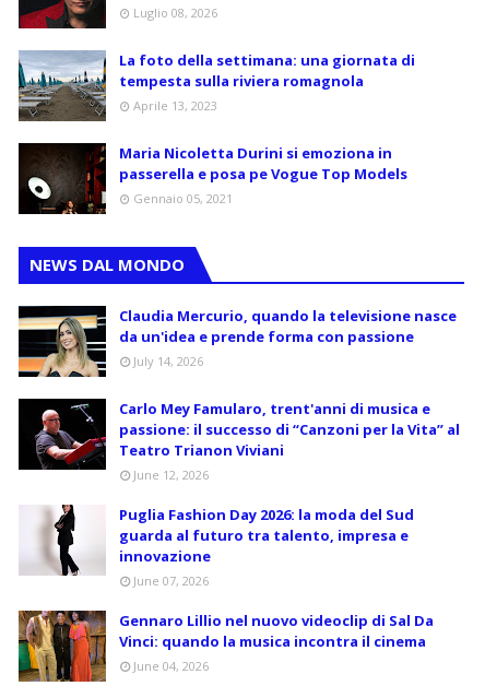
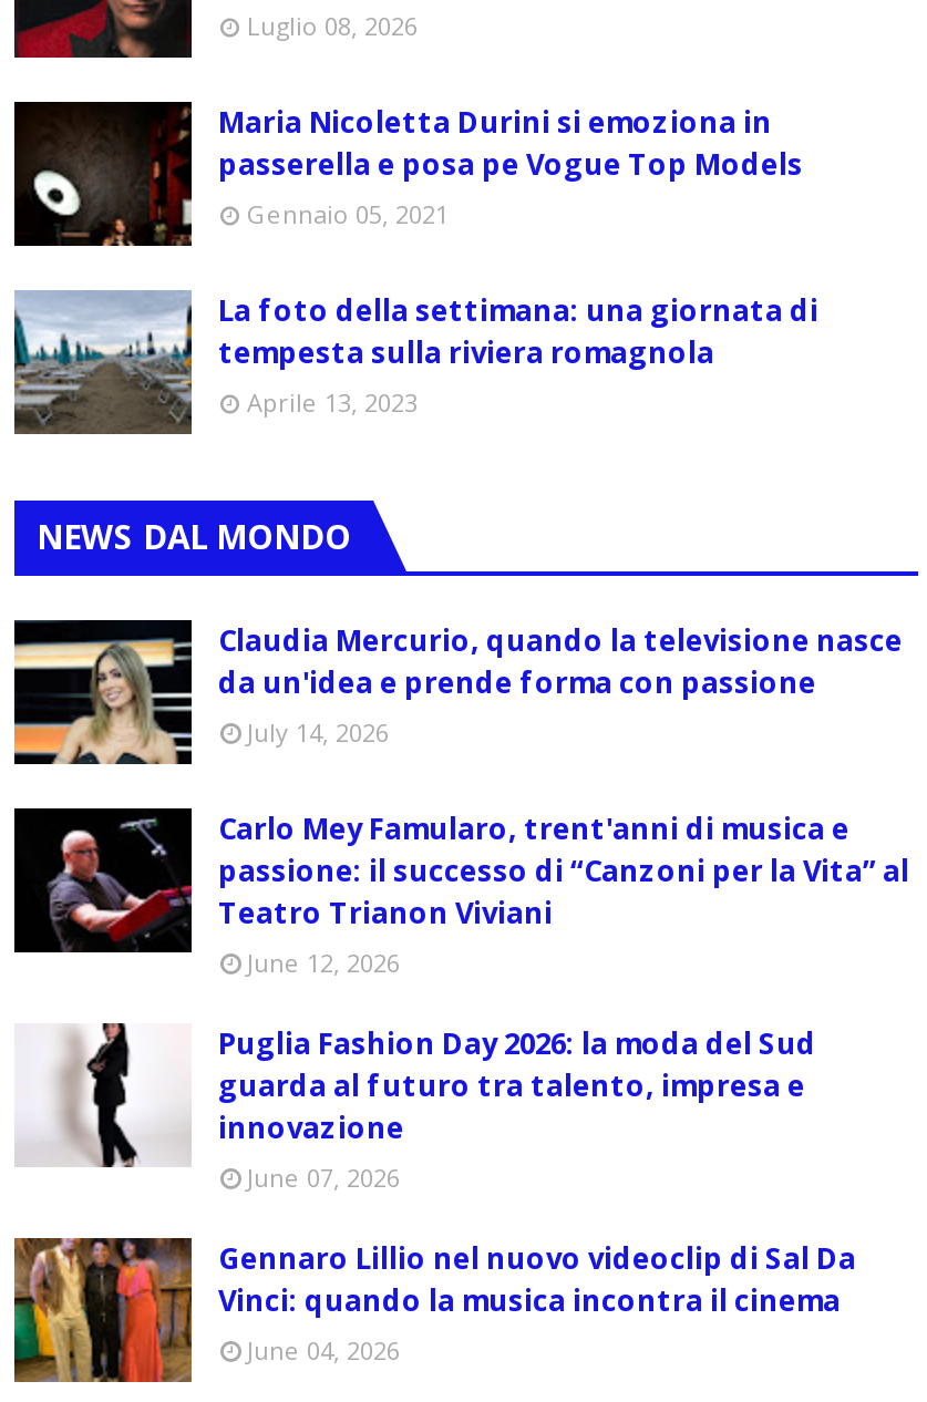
moved [16,51,415,122] -> [10,291,818,436]: [image] | La foto della settimana: una giornata di | tempesta sulla riviera romagnola | Aprile 13, 2023
moved [17,142,407,214] -> [14,100,803,246]: [image] | Maria Nicoletta Durini si emoziona in | passerella e posa pe Vogue Top Models | Gennaio 05, 2021

